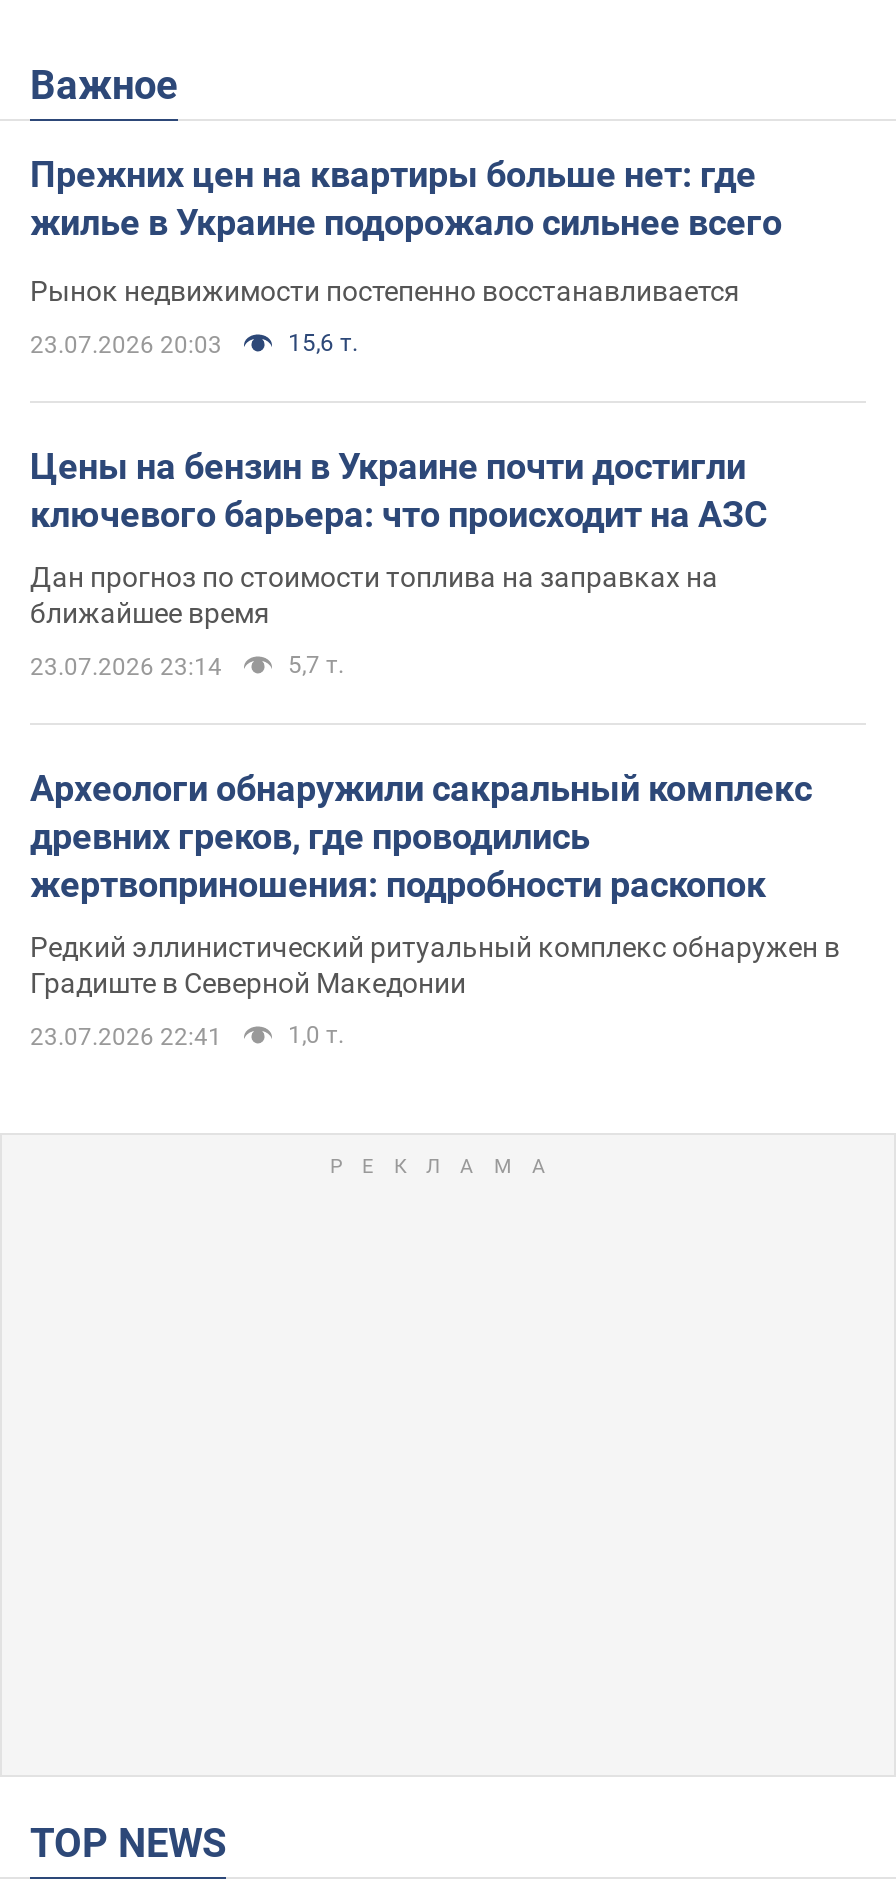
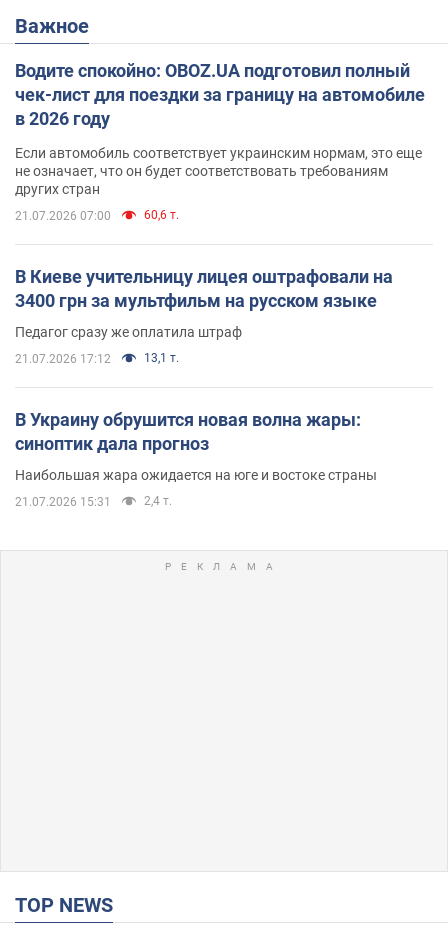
[30,152,782,242] Прежних цен на квартиры больше нет: где | жилье в Украине подорожало сильнее всего -> [15,60,425,129] Водите спокойно: OBOZ.UA подготовил полный | чек-лист для поездки за границу на автомобиле | в 2026 году
[30,274,740,306] Рынок недвижимости постепенно восстанавливается -> [15,145,422,197] Если автомобиль соответствует украинским нормам, это еще | не означает, что он будет соответствовать требованиям | других стран
[30,328,358,358] 23.07.2026 20:03 | 15,6 т. -> [15,208,179,223] 21.07.2026 07:00 | 60,6 т.
[30,444,768,534] Цены на бензин в Украине почти достигли | ключевого барьера: что происходит на АЗС -> [15,266,393,311] В Киеве учительницу лицея оштрафовали на | 3400 грн за мультфильм на русском языке
[30,560,718,628] Дан прогноз по стоимости топлива на заправках на | ближайшее время -> [15,324,242,340] Педагог сразу же оплатила штраф
[30,650,344,680] 23.07.2026 23:14 | 5,7 т. -> [15,351,179,366] 21.07.2026 17:12 | 13,1 т.
[30,766,812,904] Археологи обнаружили сакральный комплекс | древних греков, где проводились | жертвоприношения: подробности раскопок -> [15,409,361,454] В Украину обрушится новая волна жары: | синоптик дала прогноз
[30,930,840,998] Редкий эллинистический ритуальный комплекс обнаружен в | Градиште в Северной Македонии -> [15,467,377,483] Наибольшая жара ожидается на юге и востоке страны
[30,1020,344,1050] 23.07.2026 22:41 | 1,0 т. -> [15,494,172,509] 21.07.2026 15:31 | 2,4 т.

